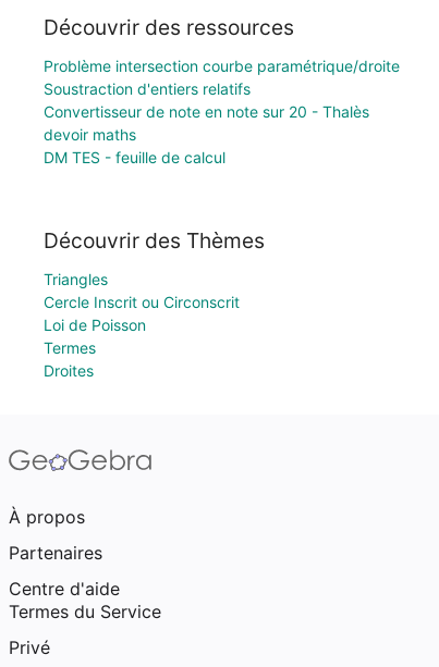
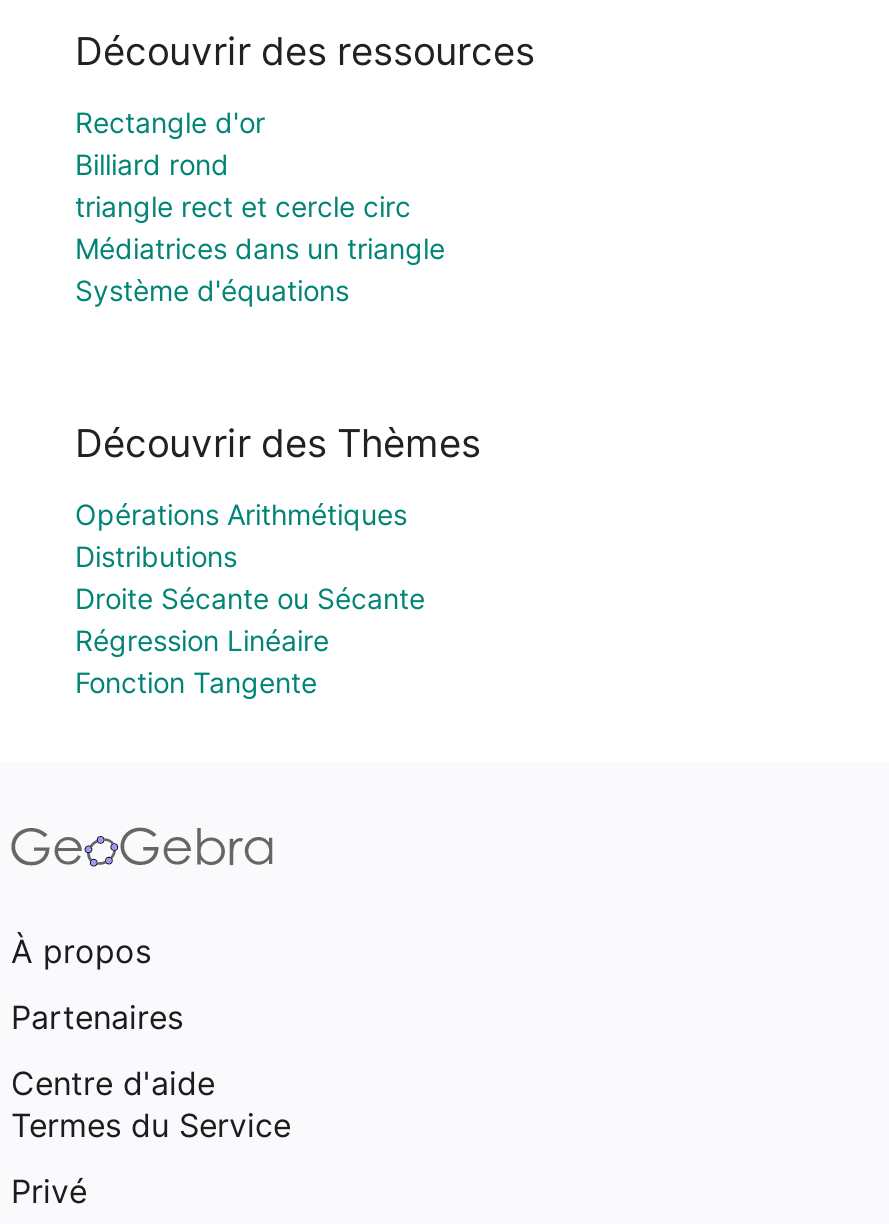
[44,57,400,167] Problème intersection courbe paramétrique/droite | Soustraction d'entiers relatifs | Convertisseur de note en note sur 20 - Thalès | devoir maths | DM TES - feuille de calcul -> [75,106,445,308] Rectangle d'or | Billiard rond | triangle rect et cercle circ | Médiatrices dans un triangle | Système d'équations
[44,270,240,380] Triangles | Cercle Inscrit ou Circonscrit | Loi de Poisson | Termes | Droites -> [75,497,425,699] Opérations Arithmétiques | Distributions | Droite Sécante ou Sécante | Régression Linéaire | Fonction Tangente

